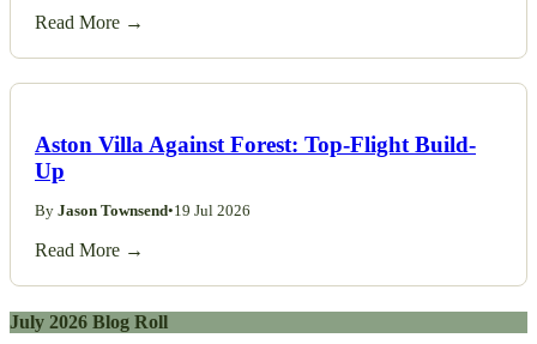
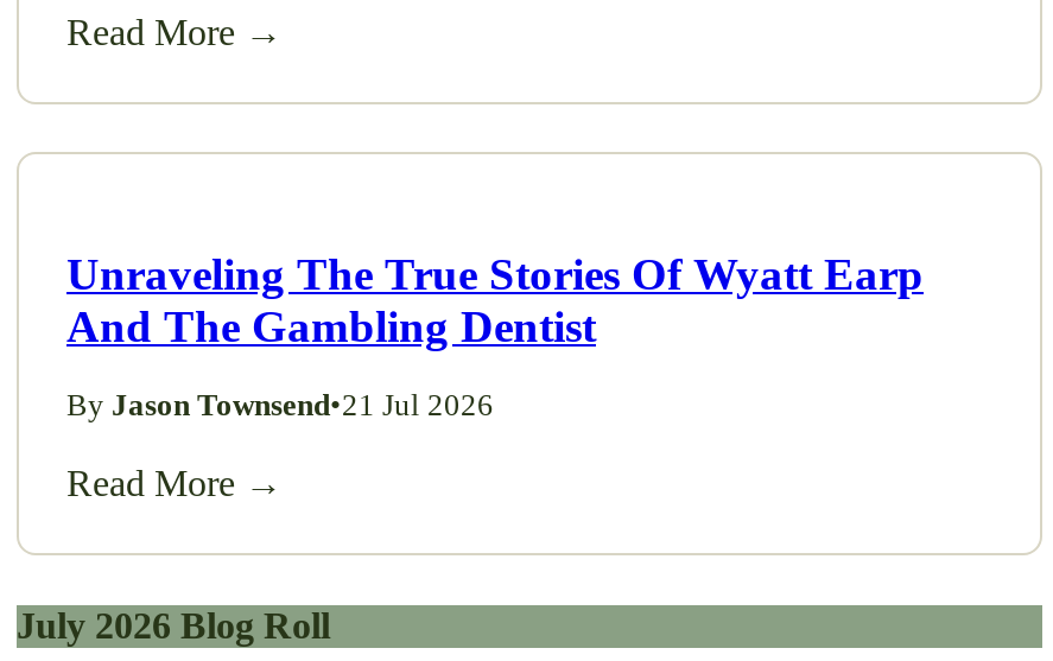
[35,131,476,183] Aston Villa Against Forest: Top-Flight Build- | Up -> [66,248,924,350] Unraveling The True Stories Of Wyatt Earp | And The Gambling Dentist
[35,202,251,219] By Jason Townsend•19 Jul 2026 -> [66,388,494,422] By Jason Townsend•21 Jul 2026

